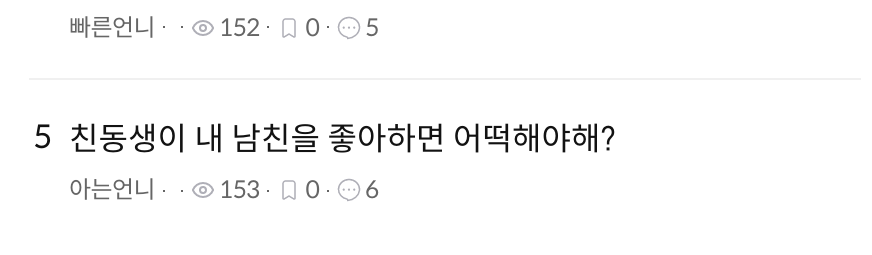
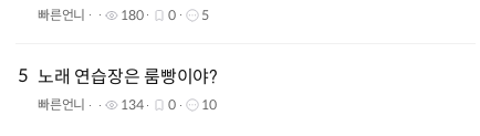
[219,11,379,41] 152 0 5 -> [121,6,209,23] 180 0 5
[33,116,616,204] 5 친동생이 내 남친을 좋아하면 어떡해야해? | 아는언니 | 153 -> [18,64,218,113] 5 노래 연습장은 룸빵이야? | 빠른언니 | 134
[365,174,379,204] 6 -> [201,96,216,113] 10

